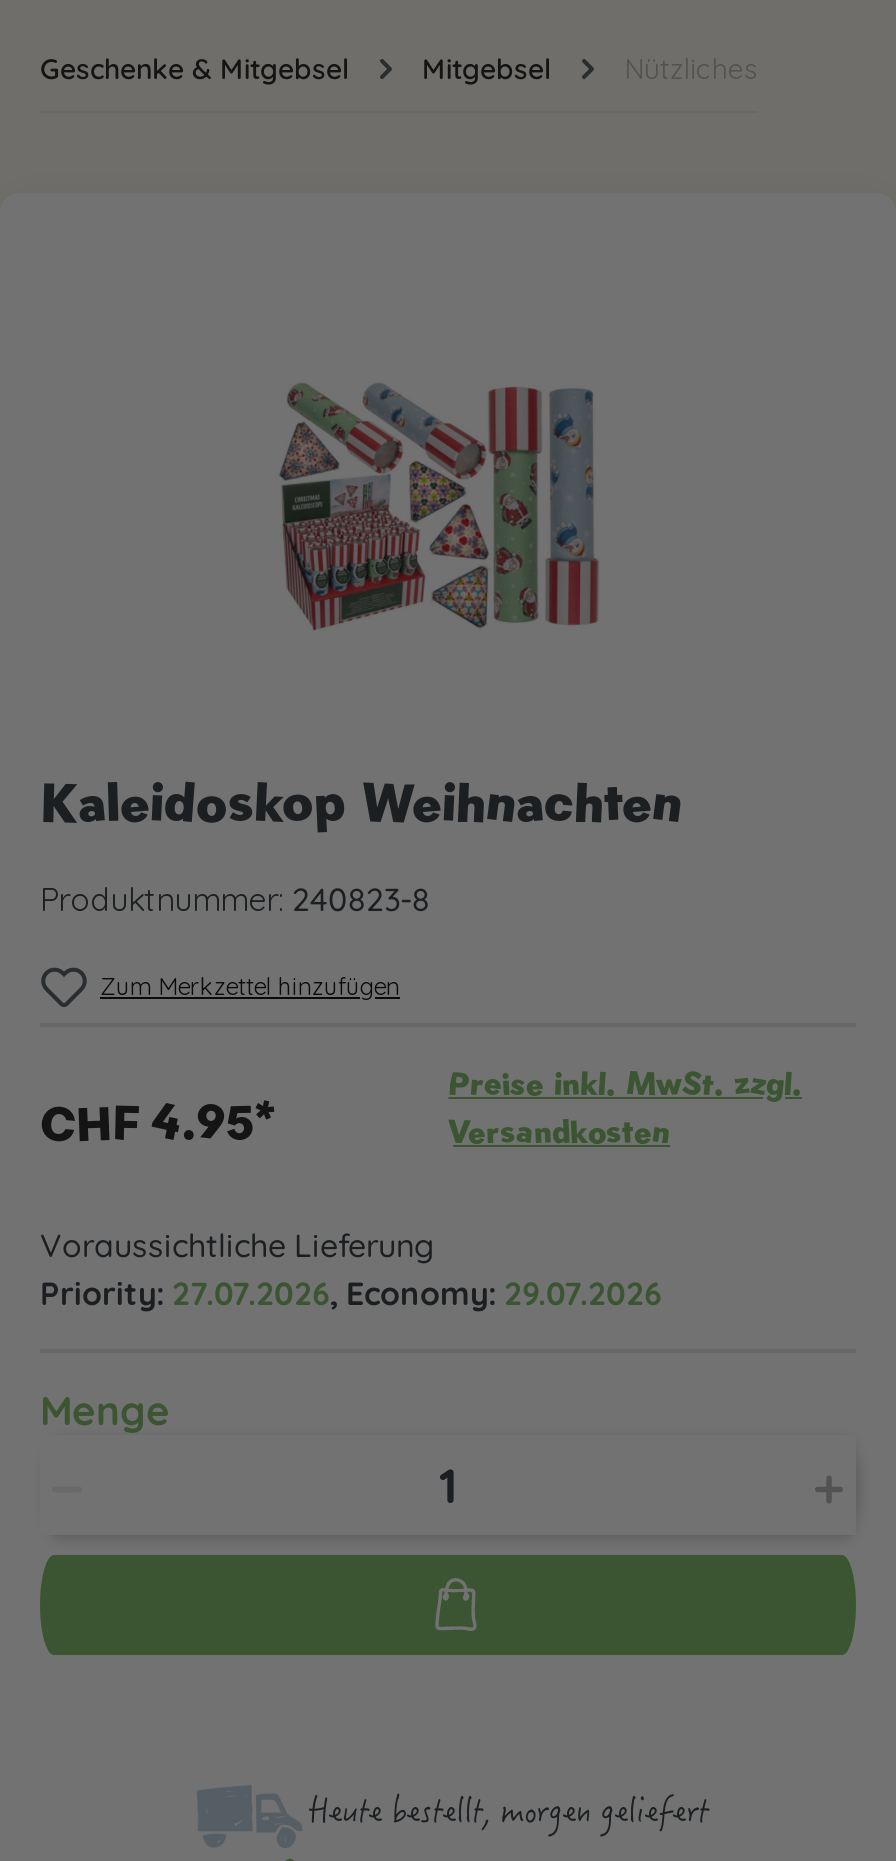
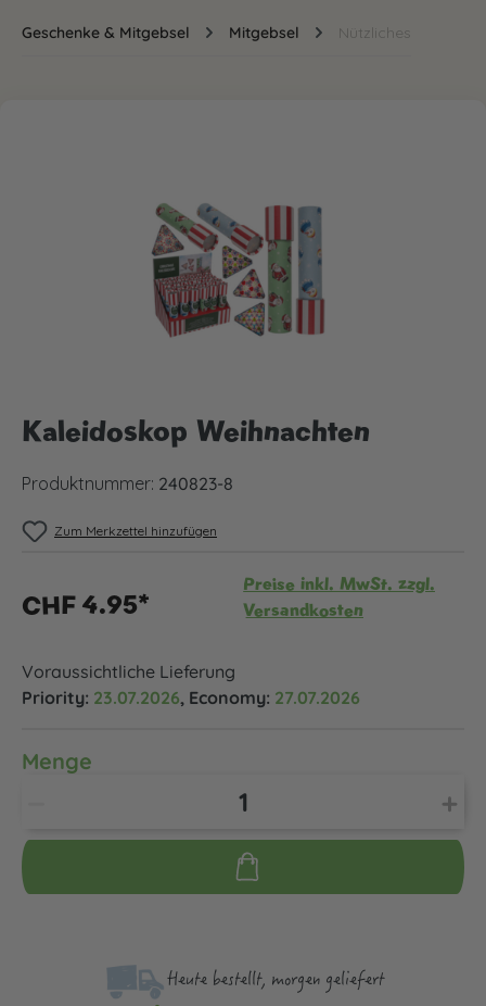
[40,1273,662,1313] Priority: 27.07.2026, Economy: 29.07.2026 -> [22,687,360,708] Priority: 23.07.2026, Economy: 27.07.2026

